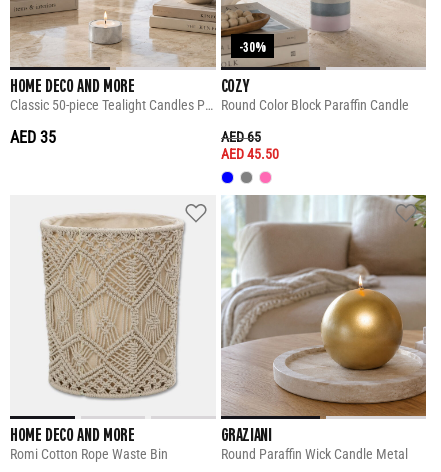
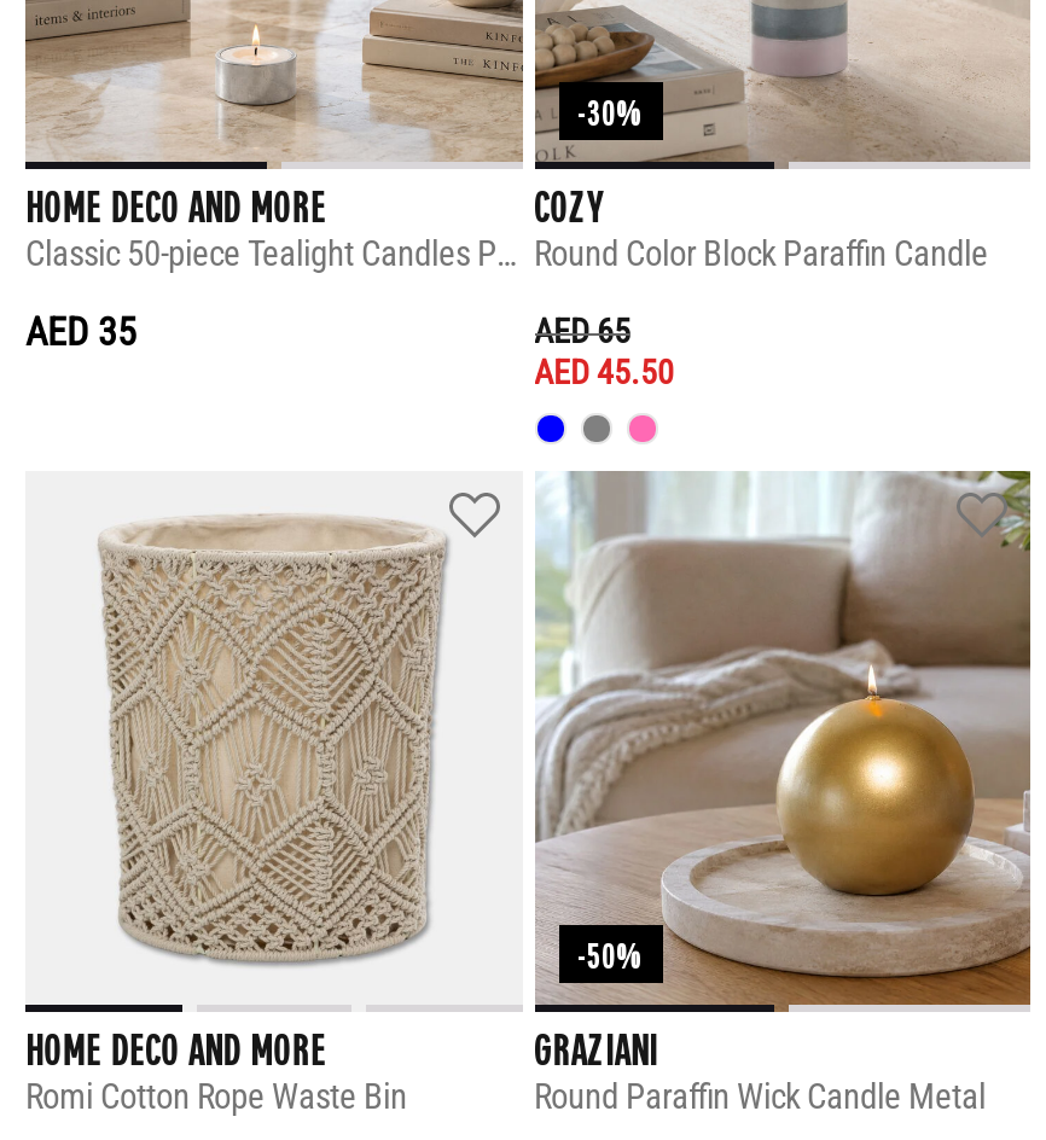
none -> [577,932,643,976] -50%

